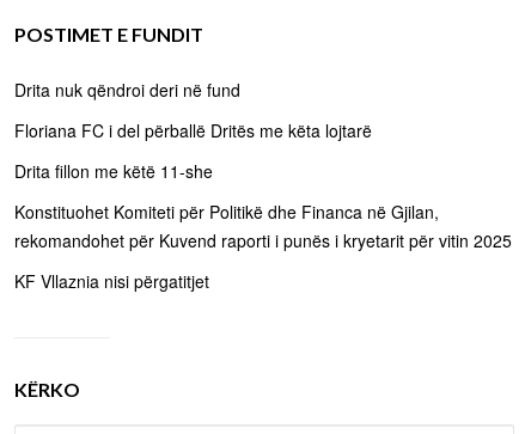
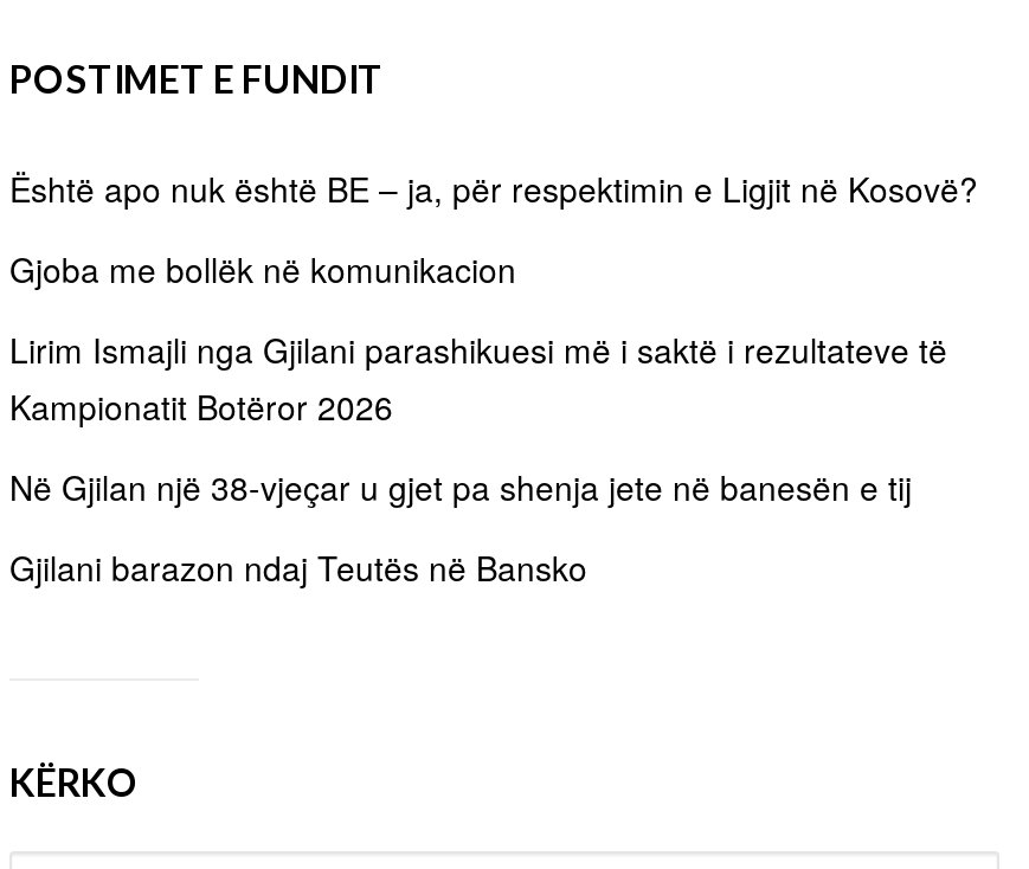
[14,77,240,101] Drita nuk qëndroi deri në fund -> [9,164,978,211] Është apo nuk është BE – ja, për respektimin e Ligjit në Kosovë?
[14,118,372,142] Floriana FC i del përballë Dritës me këta lojtarë -> [9,244,516,292] Gjoba me bollëk në komunikacion
[14,159,213,183] Drita fillon me këtë 11-she -> [9,325,947,429] Lirim Ismajli nga Gjilani parashikuesi më i saktë i rezultateve të | Kampionatit Botëror 2026
[14,199,512,252] Konstituohet Komiteti për Politikë dhe Financa në Gjilan, | rekomandohet për Kuvend raporti i punës i kryetarit për vitin 2025 -> [9,462,912,510] Në Gjilan një 38-vjeçar u gjet pa shenja jete në banesën e tij
[14,269,209,293] KF Vllaznia nisi përgatitjet -> [9,543,587,590] Gjilani barazon ndaj Teutës në Bansko

